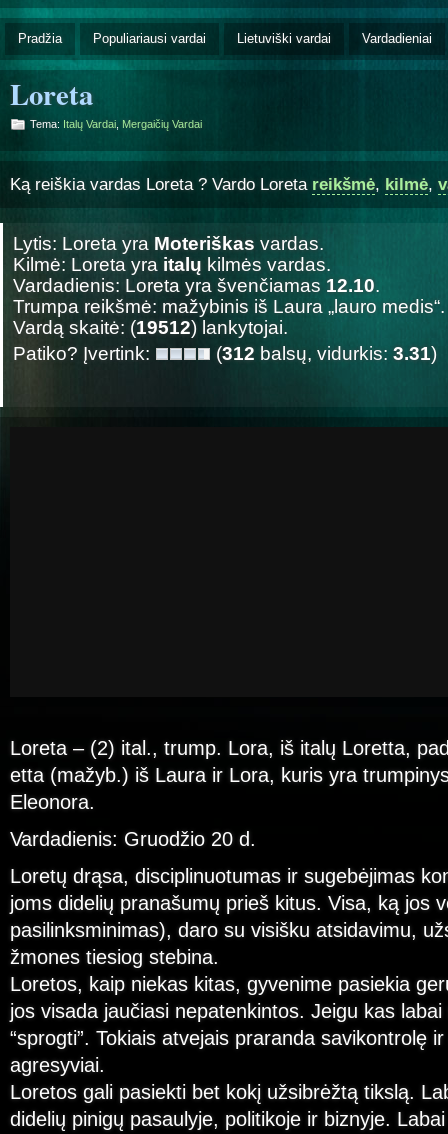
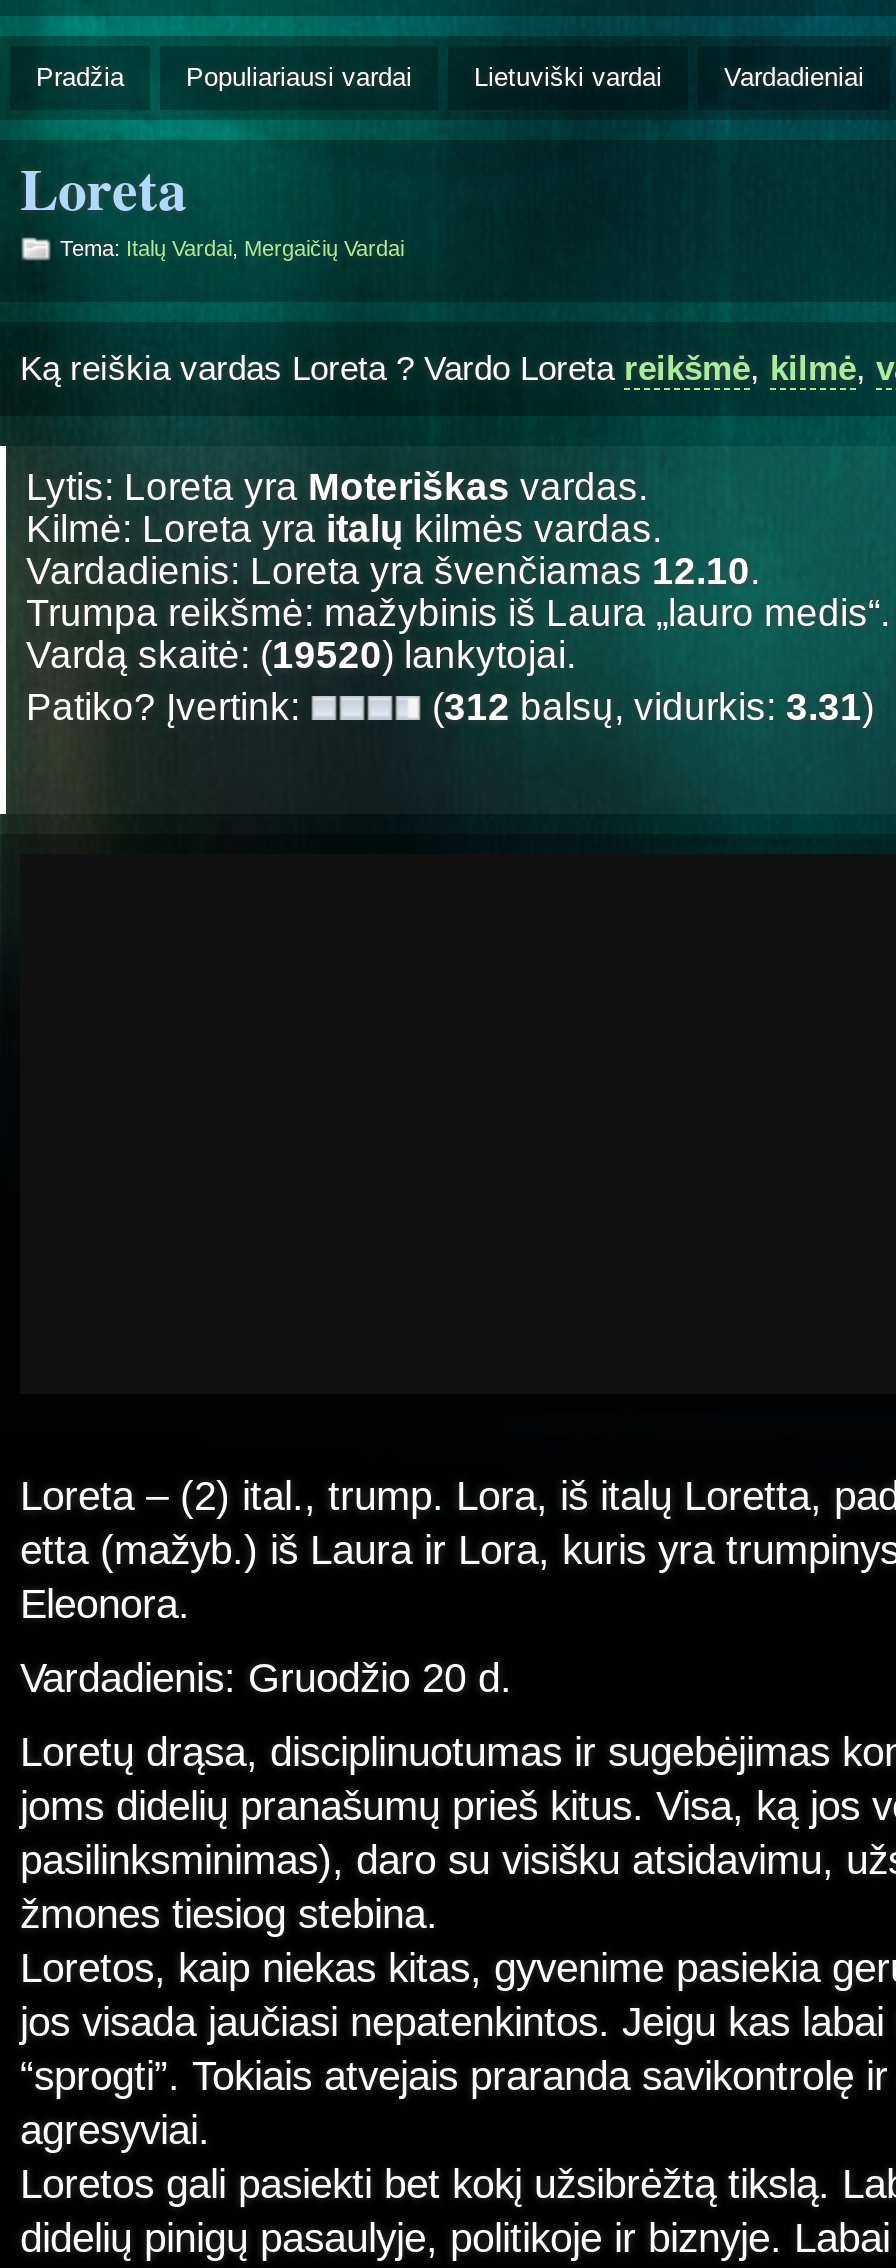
[13,317,288,338] Vardą skaitė: (19512) lankytojai. -> [26,634,576,676] Vardą skaitė: (19520) lankytojai.

